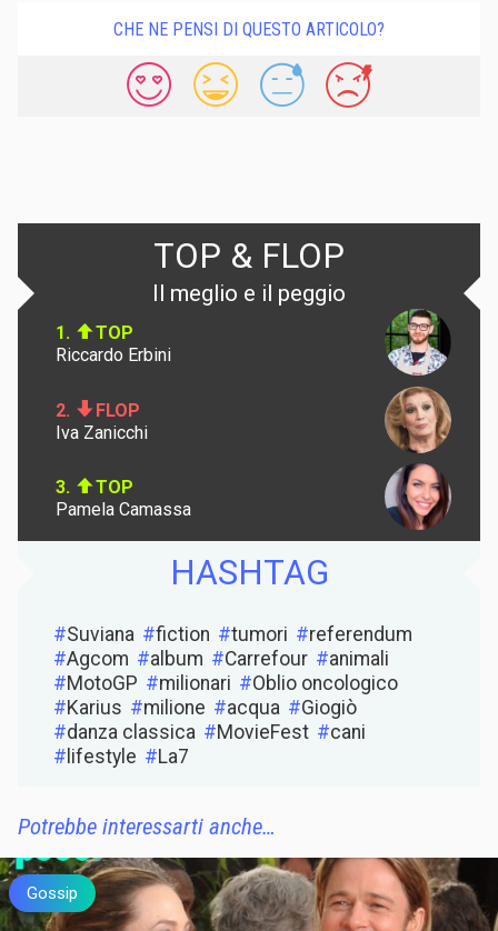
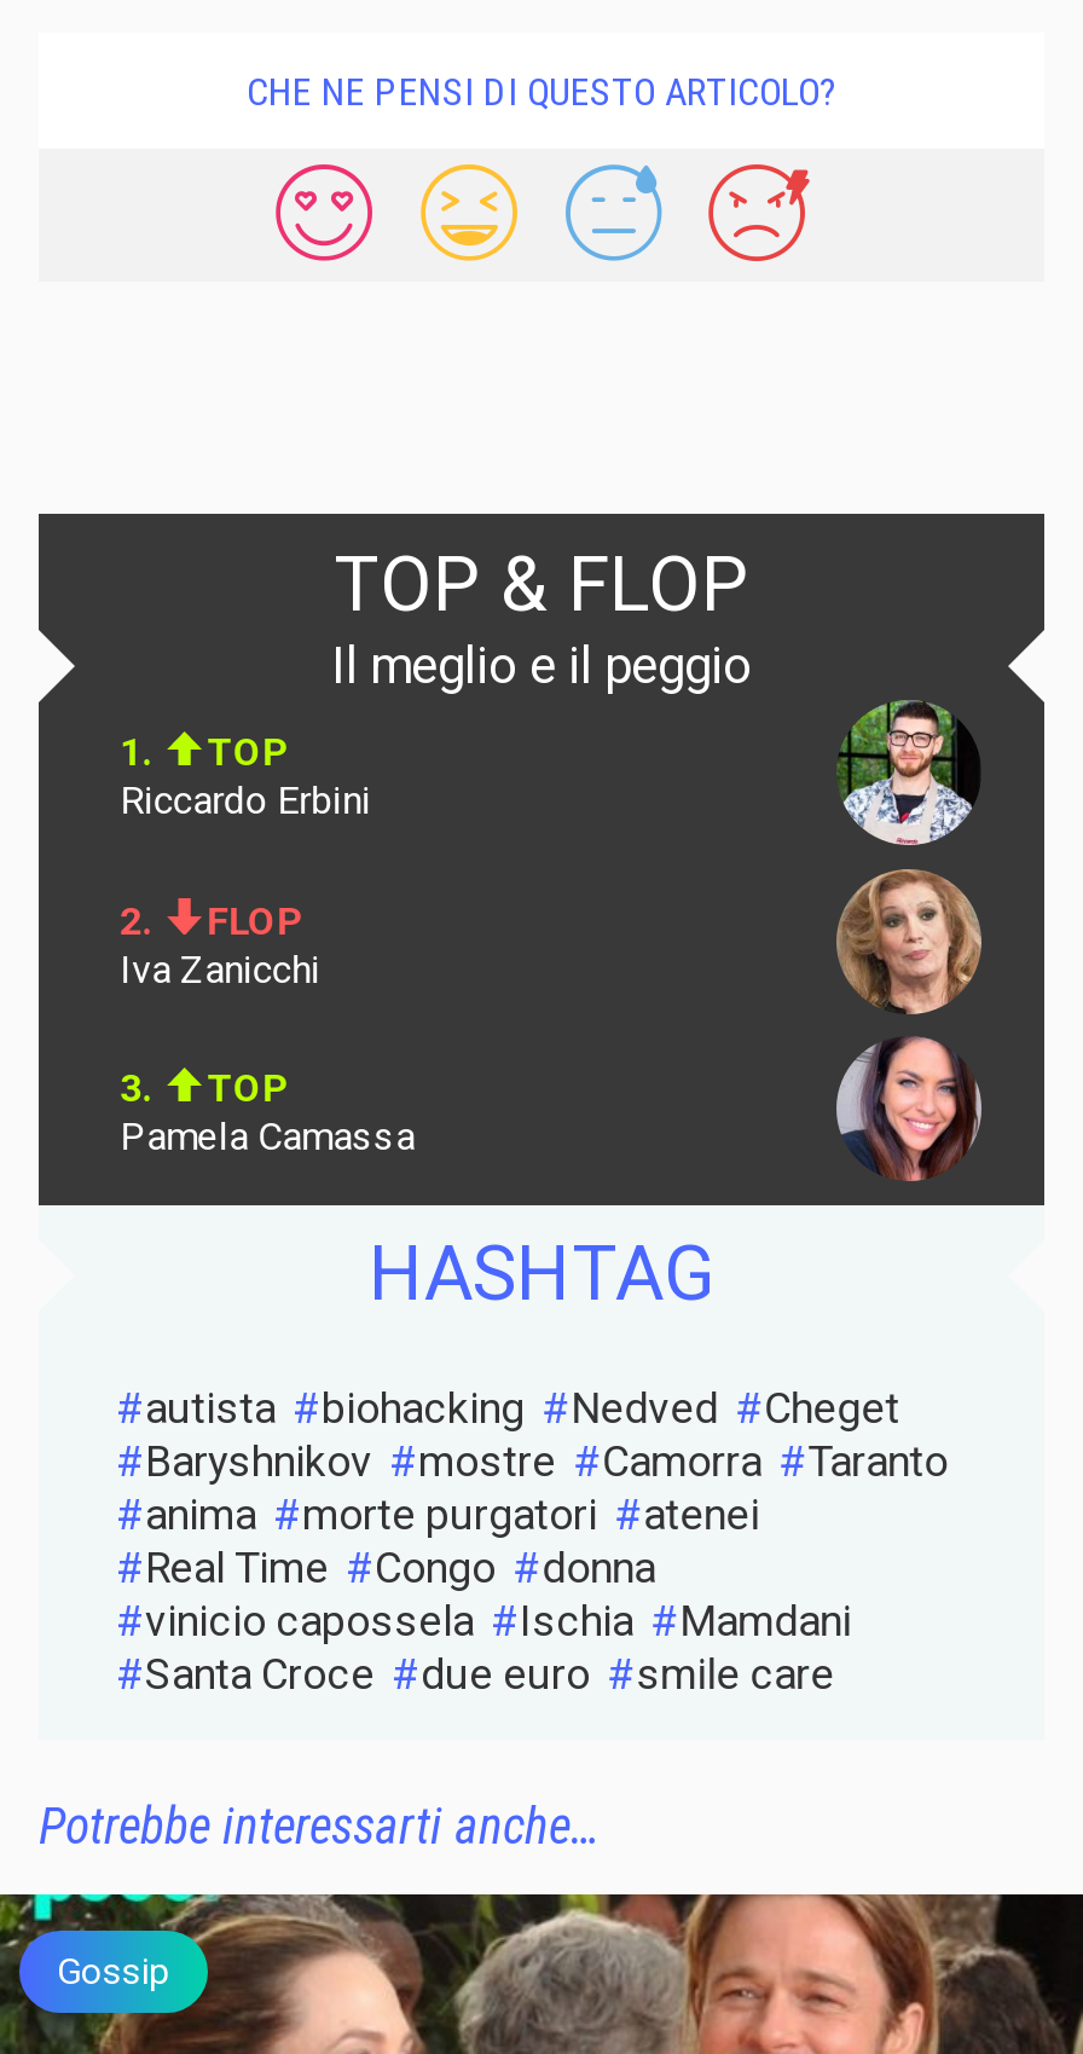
[67,624,413,768] Suviana | fiction | tumori | referendum | Agcom | album | Carrefour | animali | MotoGP | milionari | Oblio oncologico | Karius | milione | acqua | Giogiò | danza classica | MovieFest | cani | lifestyle | La7 -> [145,1385,948,1699] autista | biohacking | Nedved | Cheget | Baryshnikov | mostre | Camorra | Taranto | anima | morte purgatori | atenei | Real Time | Congo | donna | vinicio capossela | Ischia | Mamdani | Santa Croce | due euro | smile care

